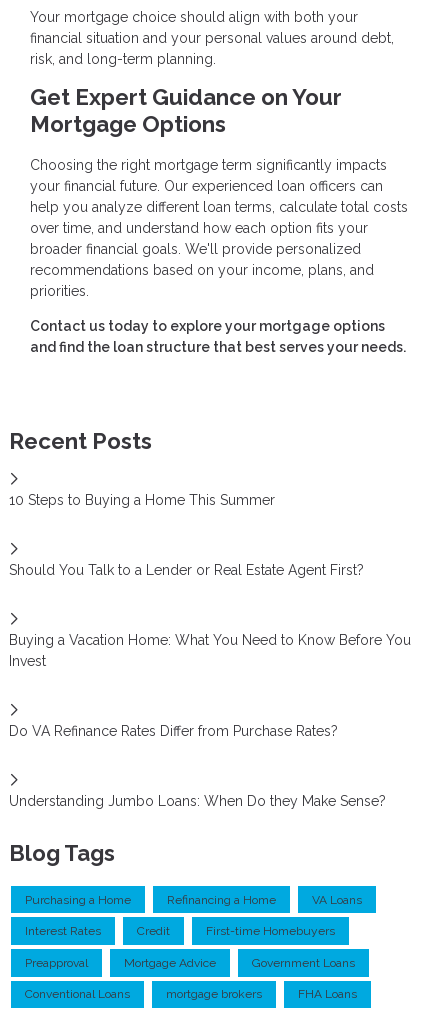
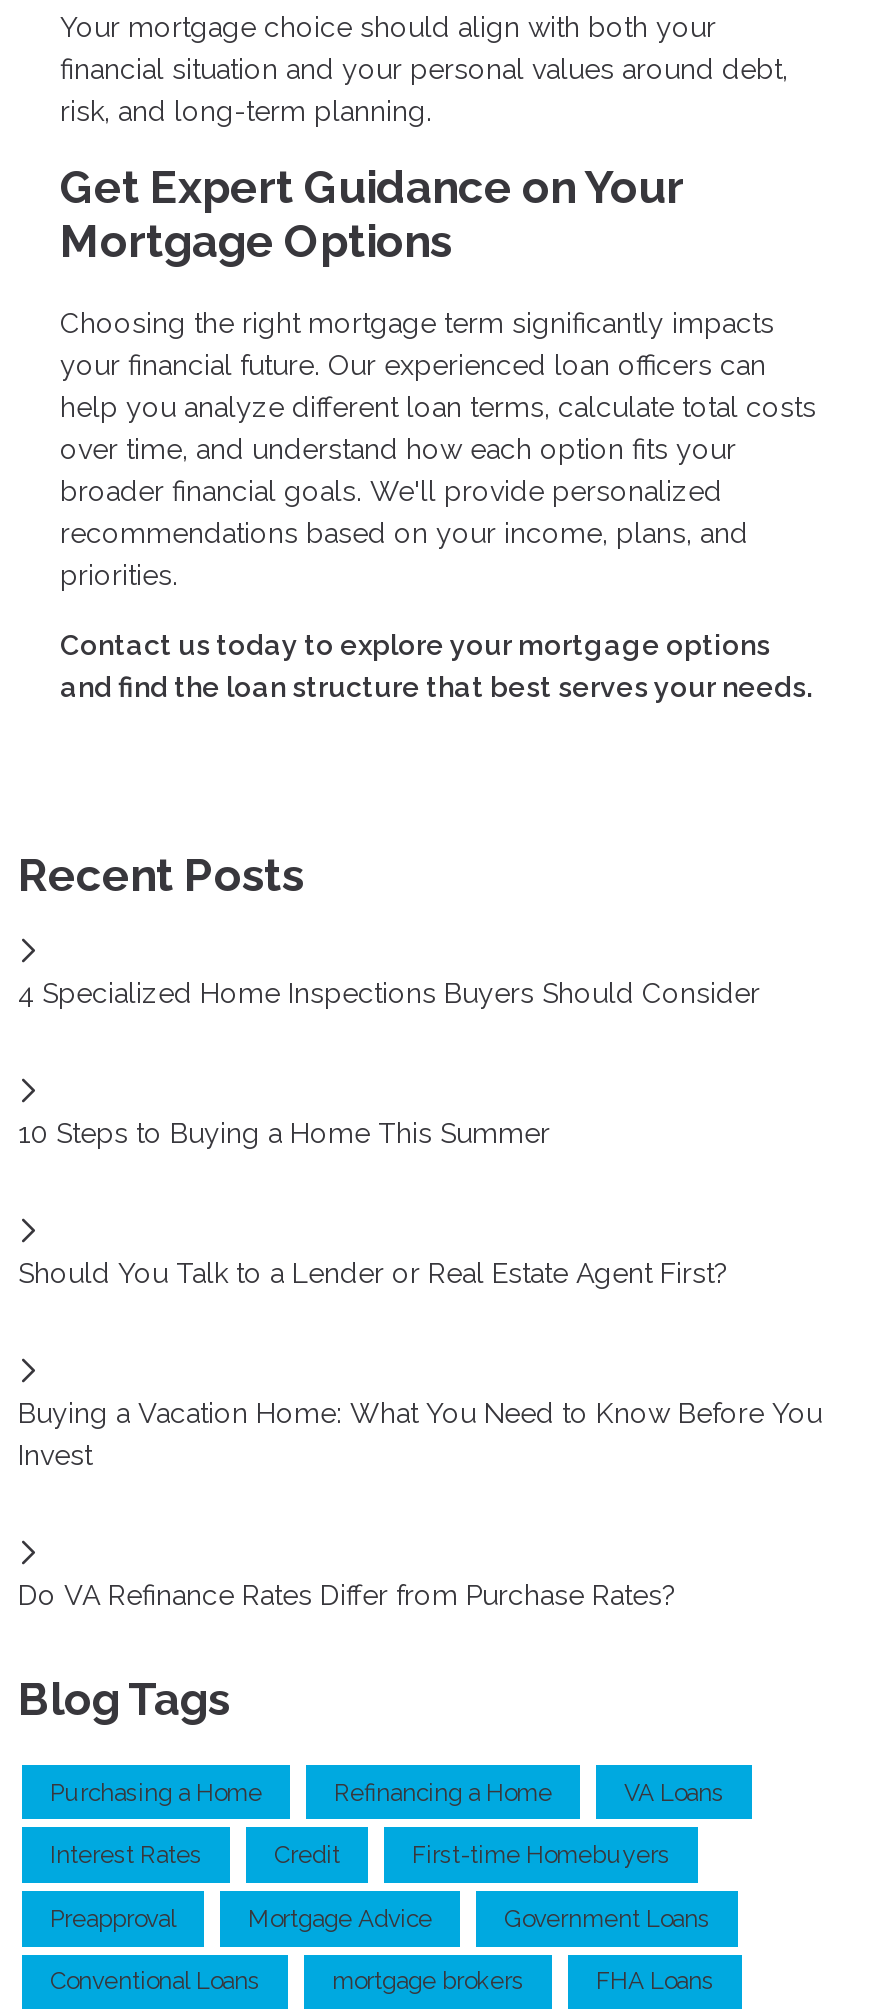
none -> [18,977,760,1009] 4 Specialized Home Inspections Buyers Should Consider
moved [9,492,411,739] -> [18,1117,822,1611]: 10 Steps to Buying a Home This Summer | Should You Talk to a Lender or Real Estate Agent First? | Buying a Vacation Home: What You Need to Know Before You | Invest | Do VA Refinance Rates Differ from Purchase Rates?
[9,793,386,809] Understanding Jumbo Loans: When Do they Make Sense? -> none

